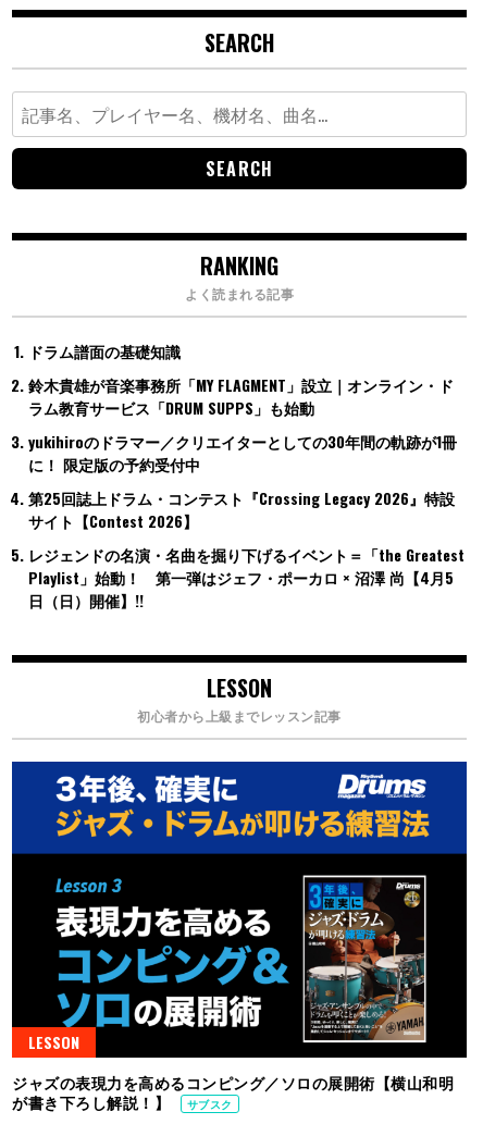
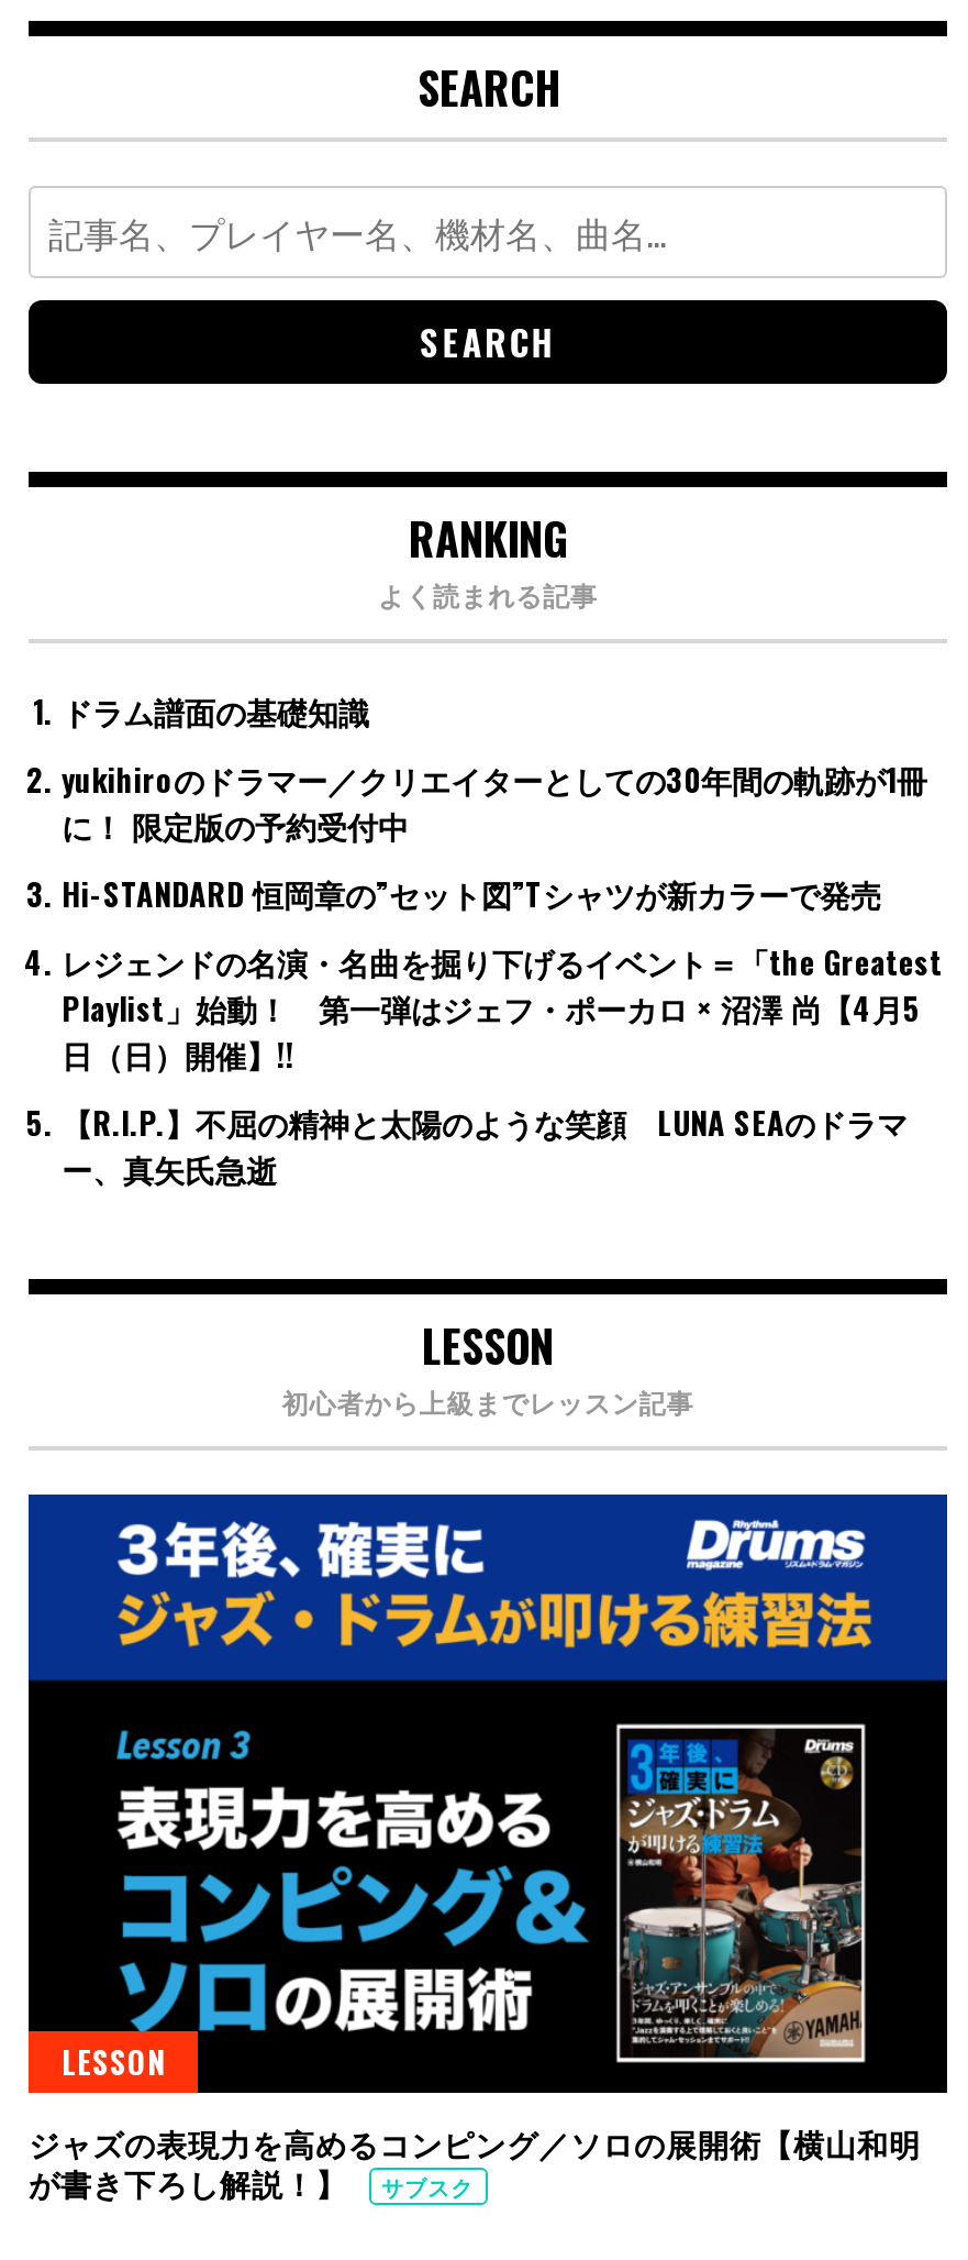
[28,373,454,419] 鈴木貴雄が音楽事務所「MY FLAGMENT」設立｜オンライン・ド | ラム教育サービス「DRUM SUPPS」も始動 -> none
moved [28,430,457,475] -> [62,755,927,847]: yukihiroのドラマー／クリエイターとしての30年間の軌跡が1冊 | に！ 限定版の予約受付中
[28,486,455,532] 第25回誌上ドラム・コンテスト『Crossing Legacy 2026』特設 | サイト【Contest 2026】 -> [62,869,881,916] Hi-STANDARD 恒岡章の”セット図”Tシャツが新カラーで発売
moved [28,543,465,611] -> [62,938,943,1076]: レジェンドの名演・名曲を掘り下げるイベント＝「the Greatest | Playlist」始動！ 第一弾はジェフ・ポーカロ × 沼澤 尚【4月5 | 日（日）開催】!!
none -> [62,1098,908,1191] 【R.I.P.】不屈の精神と太陽のような笑顔 LUNA SEAのドラマ | ー、真矢氏急逝

